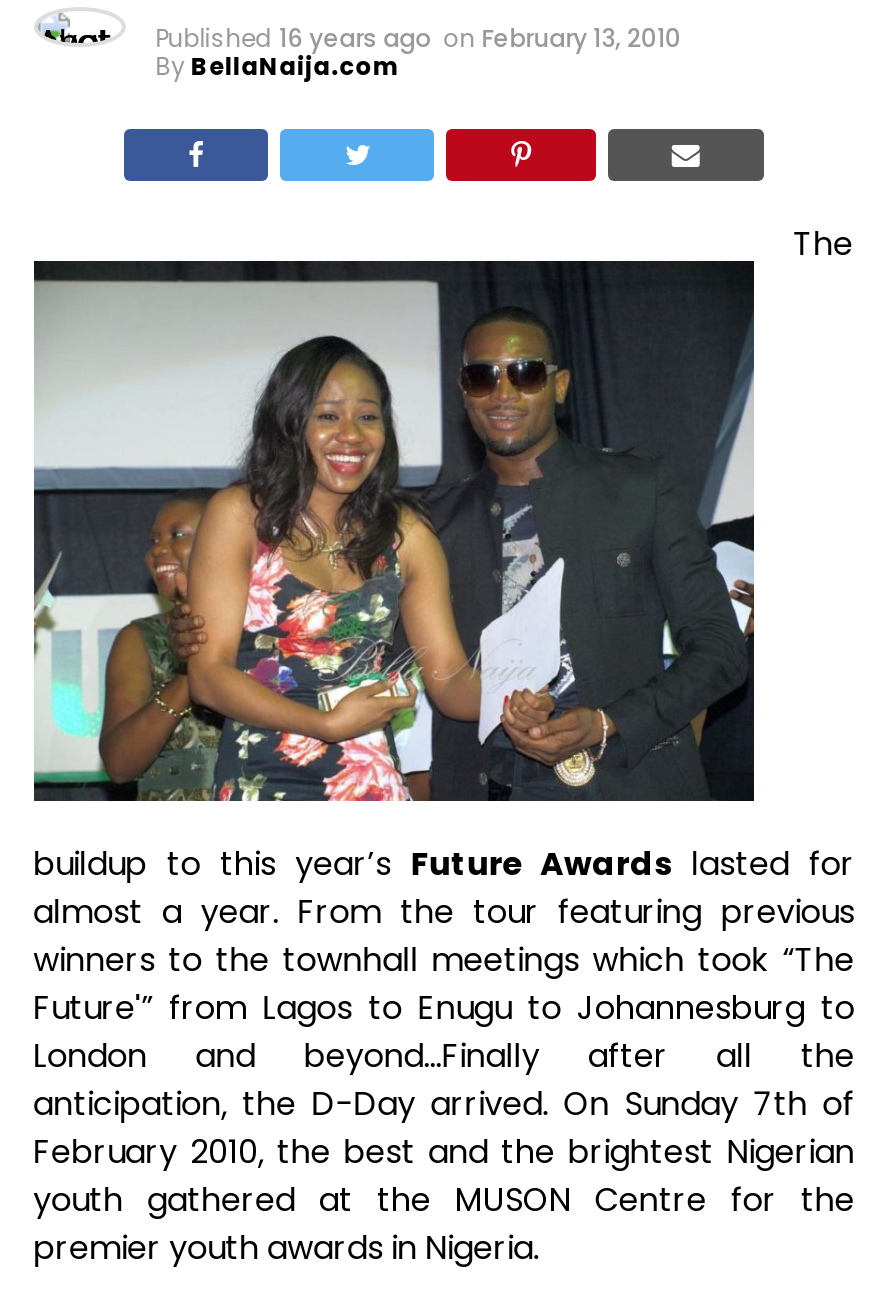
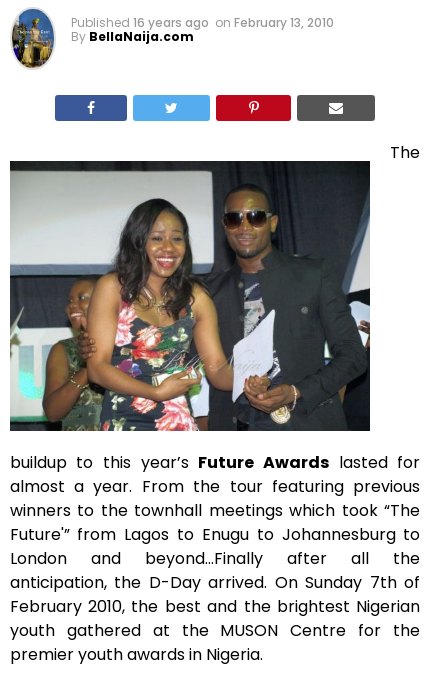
[36,11,124,77] [image] -> [10,8,56,70] [image]

